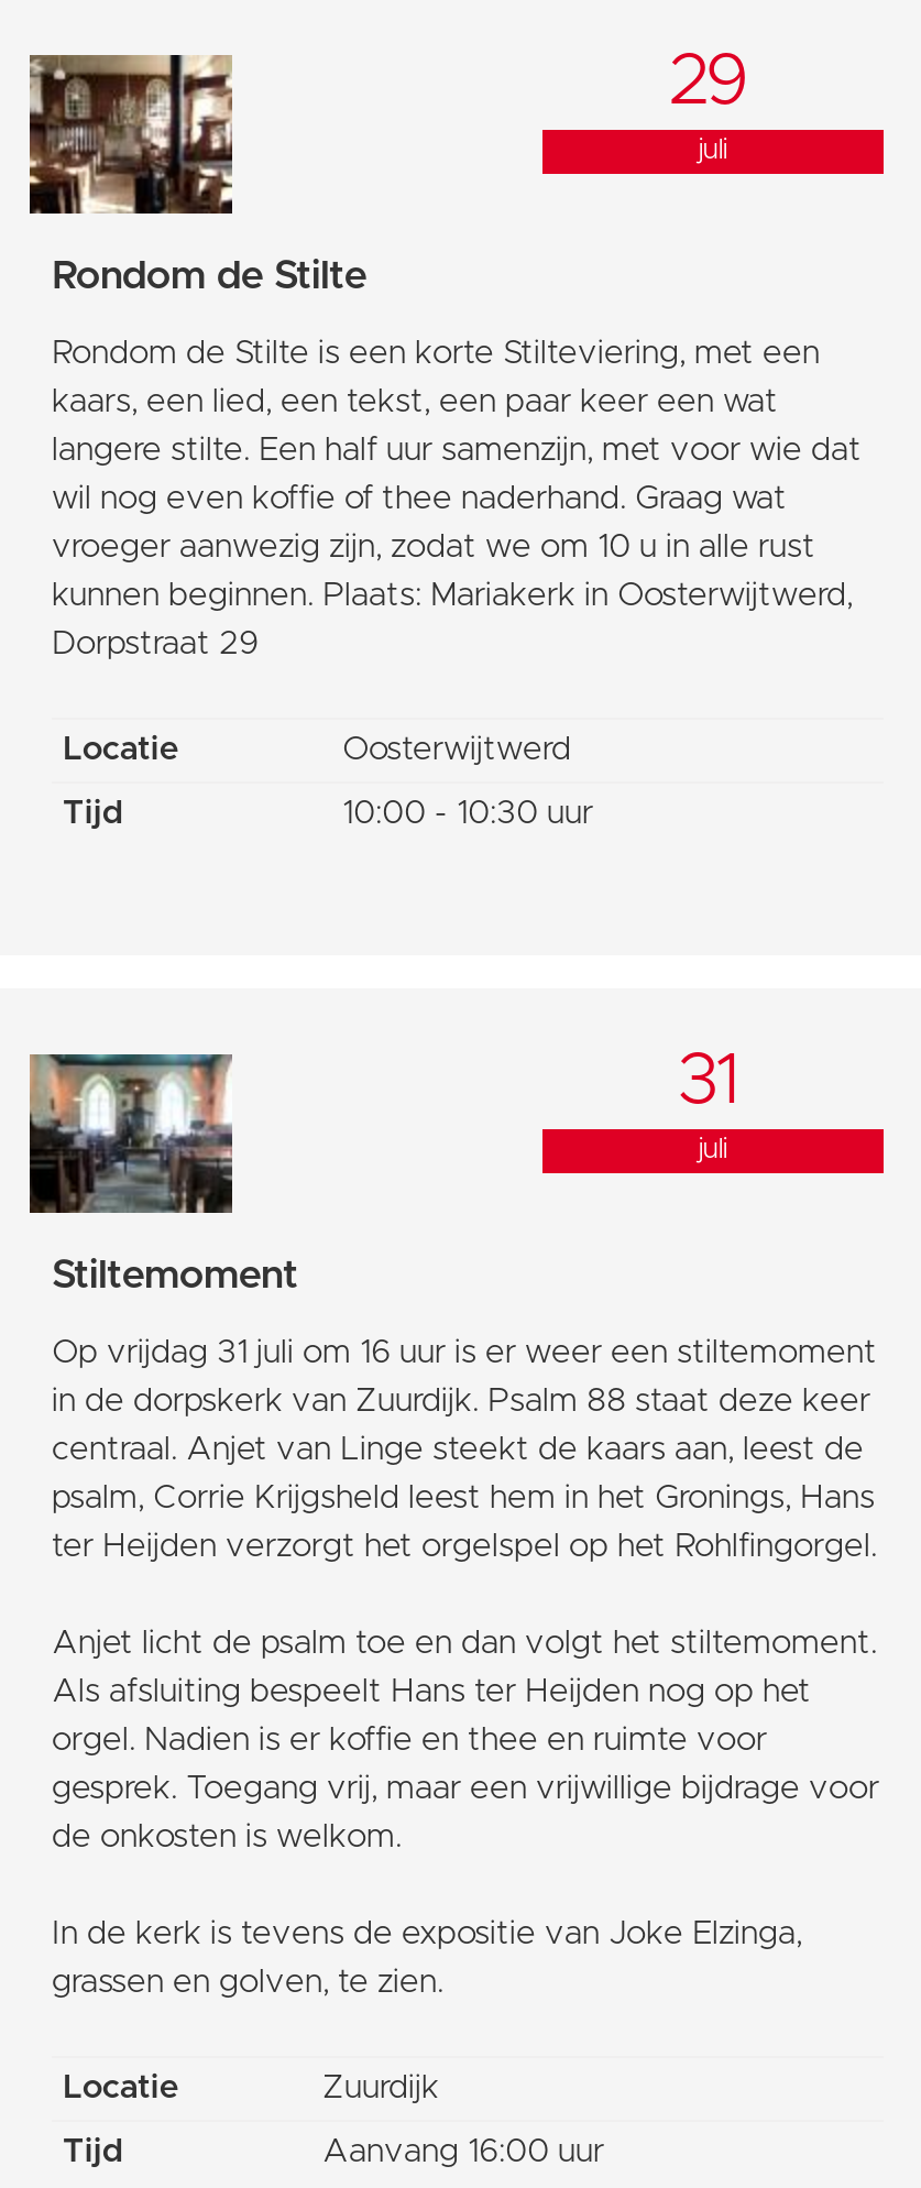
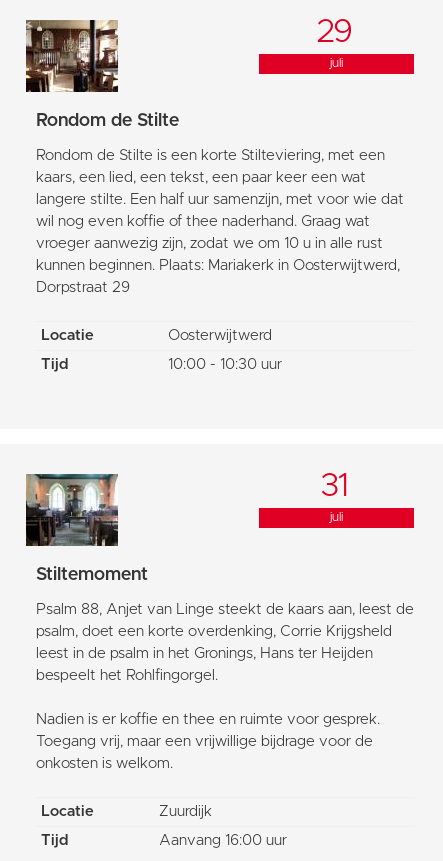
[52,1336,879,1999] Op vrijdag 31 juli om 16 uur is er weer een stiltemoment | in de dorpskerk van Zuurdijk. Psalm 88 staat deze keer | centraal. Anjet van Linge steekt de kaars aan, leest de | psalm, Corrie Krijgsheld leest hem in het Gronings, Hans | ter Heijden verzorgt het orgelspel op het Rohlfingorgel. | Anjet licht de psalm toe en dan volgt het stiltemoment. | Als afsluiting bespeelt Hans ter Heijden nog op het | orgel. Nadien is er koffie en thee en ruimte voor | gesprek. Toegang vrij, maar een vrijwillige bijdrage voor | de onkosten is welkom. | In de kerk is tevens de expositie van Joke Elzinga, | grassen en golven, te zien. -> [36,602,414,771] Psalm 88, Anjet van Linge steekt de kaars aan, leest de | psalm, doet een korte overdenking, Corrie Krijgsheld | leest in de psalm in het Gronings, Hans ter Heijden | bespeelt het Rohlfingorgel. | Nadien is er koffie en thee en ruimte voor gesprek. | Toegang vrij, maar een vrijwillige bijdrage voor de | onkosten is welkom.

